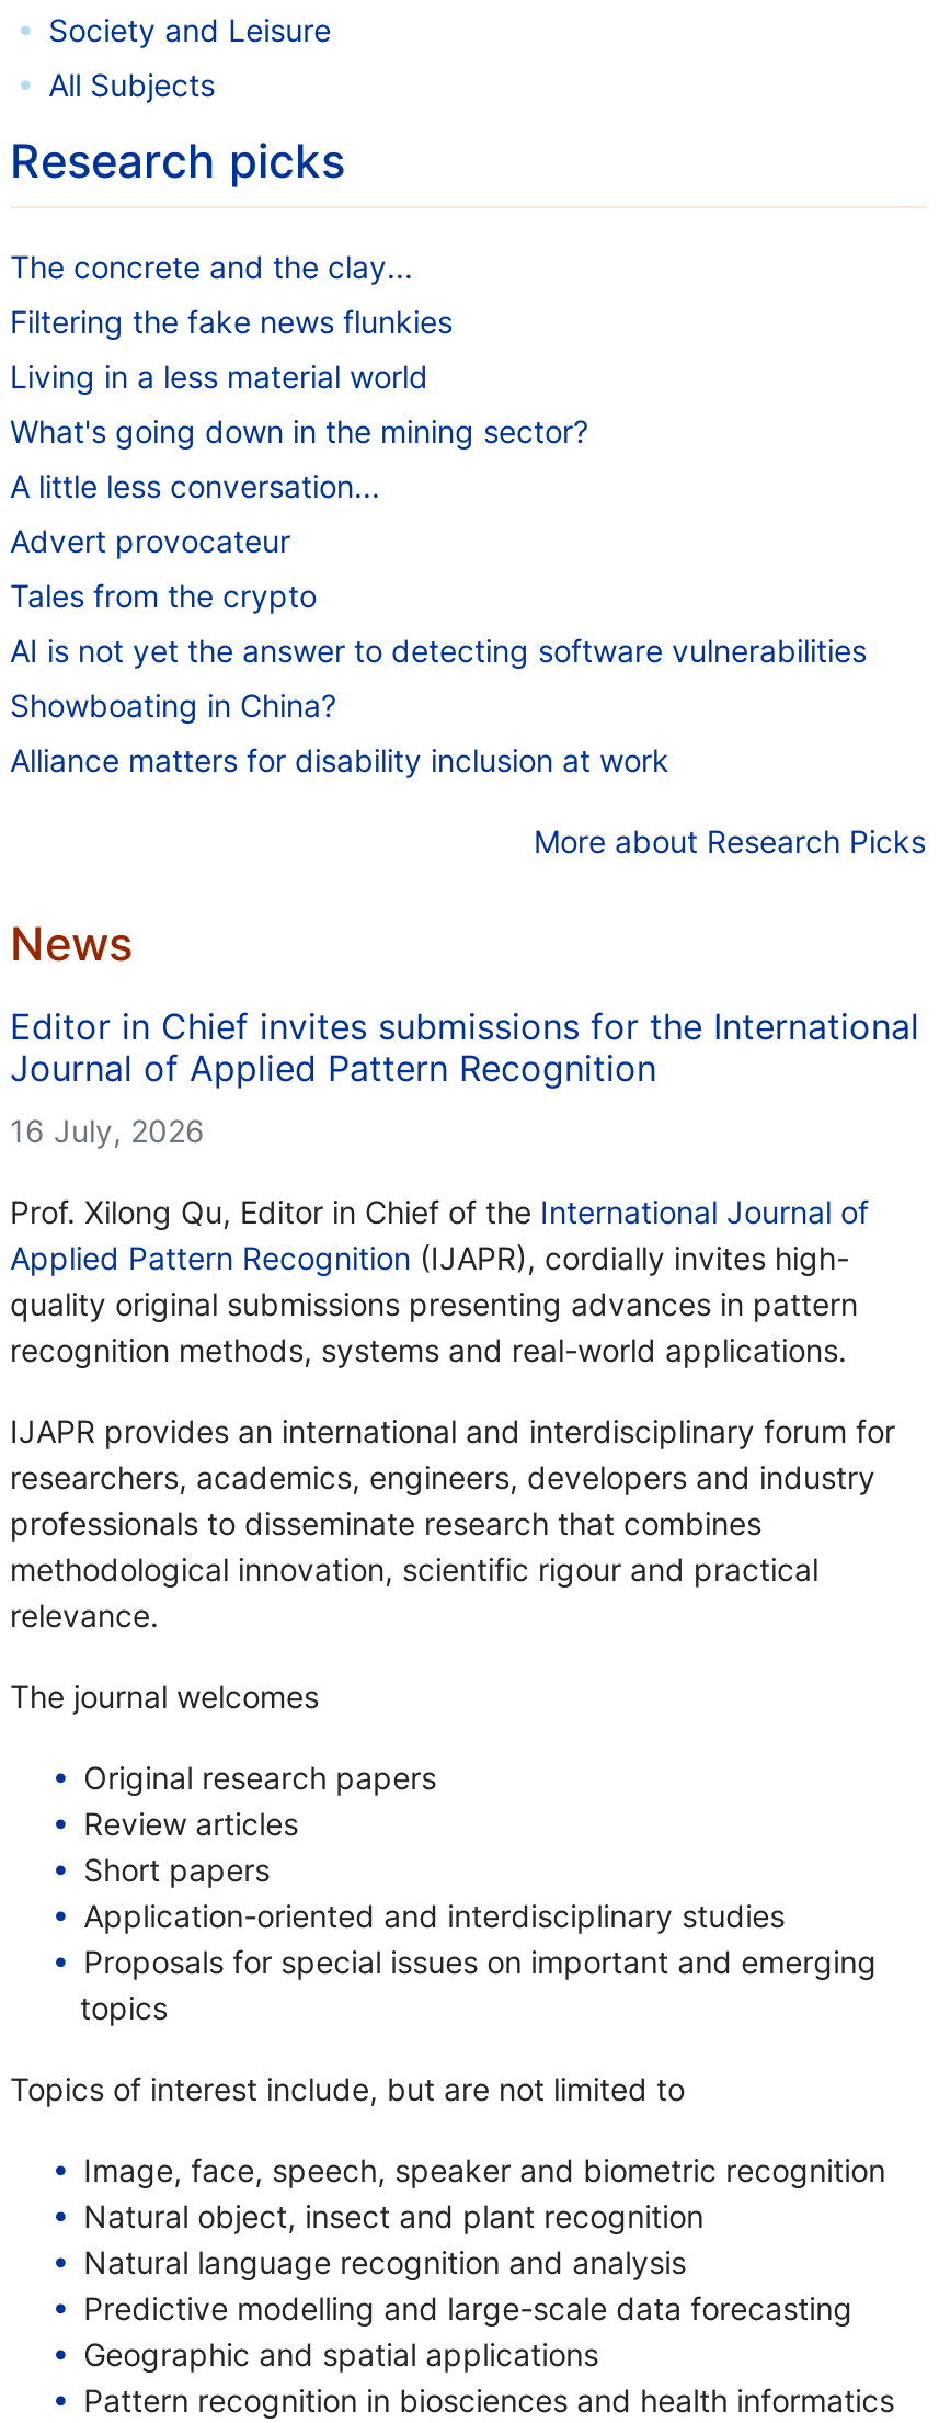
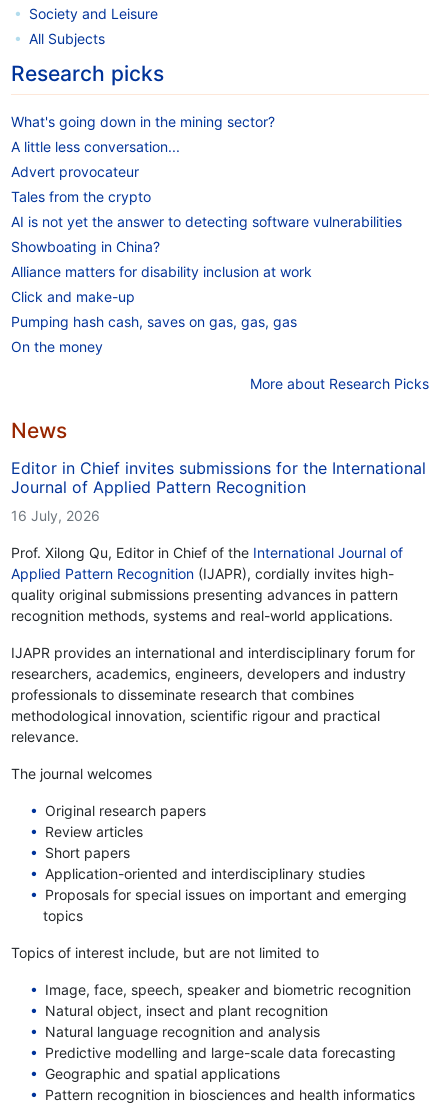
[10,247,453,394] The concrete and the clay... | Filtering the fake news flunkies | Living in a less material world -> none
moved [10,411,867,778] -> [11,113,402,280]: What's going down in the mining sector? | A little less conversation... | Advert provocateur | Tales from the crypto | AI is not yet the answer to detecting software vulnerabilities | Showboating in China? | Alliance matters for disability inclusion at work
none -> [11,288,297,355] Click and make-up | Pumping hash cash, saves on gas, gas, gas | On the money

